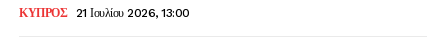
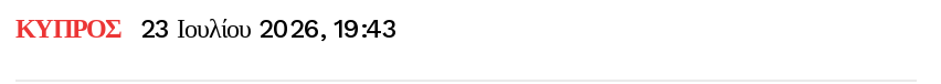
[19,6,189,20] ΚΥΠΡΟΣ 21 Ιουλίου 2026, 13:00 -> [15,13,397,44] ΚΥΠΡΟΣ 23 Ιουλίου 2026, 19:43

